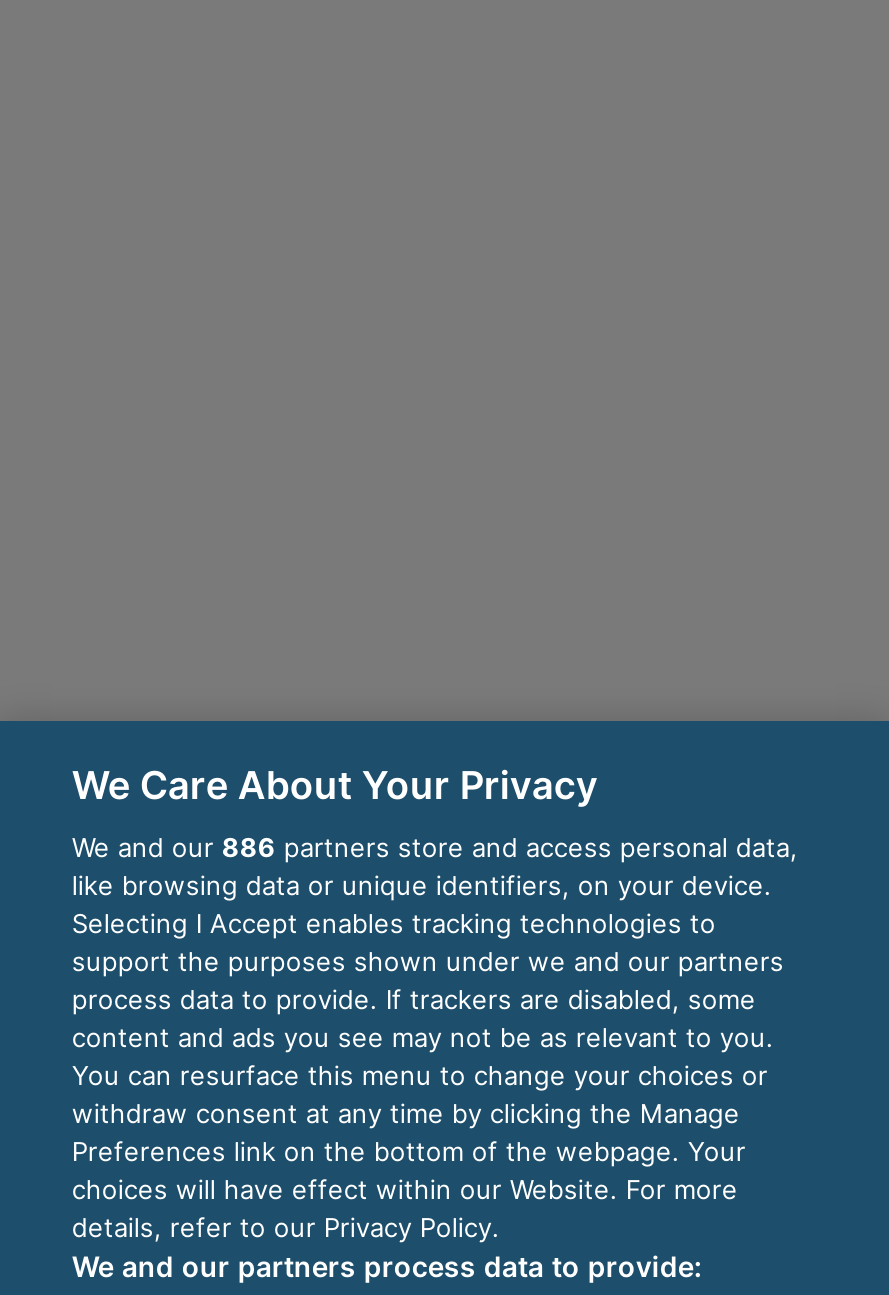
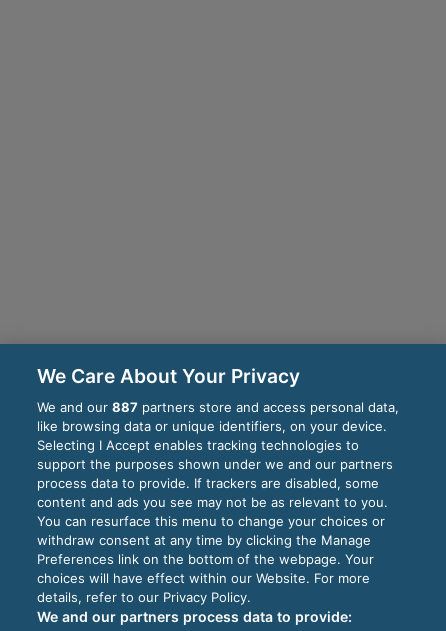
[72,831,798,863] We and our 886 partners store and access personal data, -> [37,399,399,415] We and our 887 partners store and access personal data,

